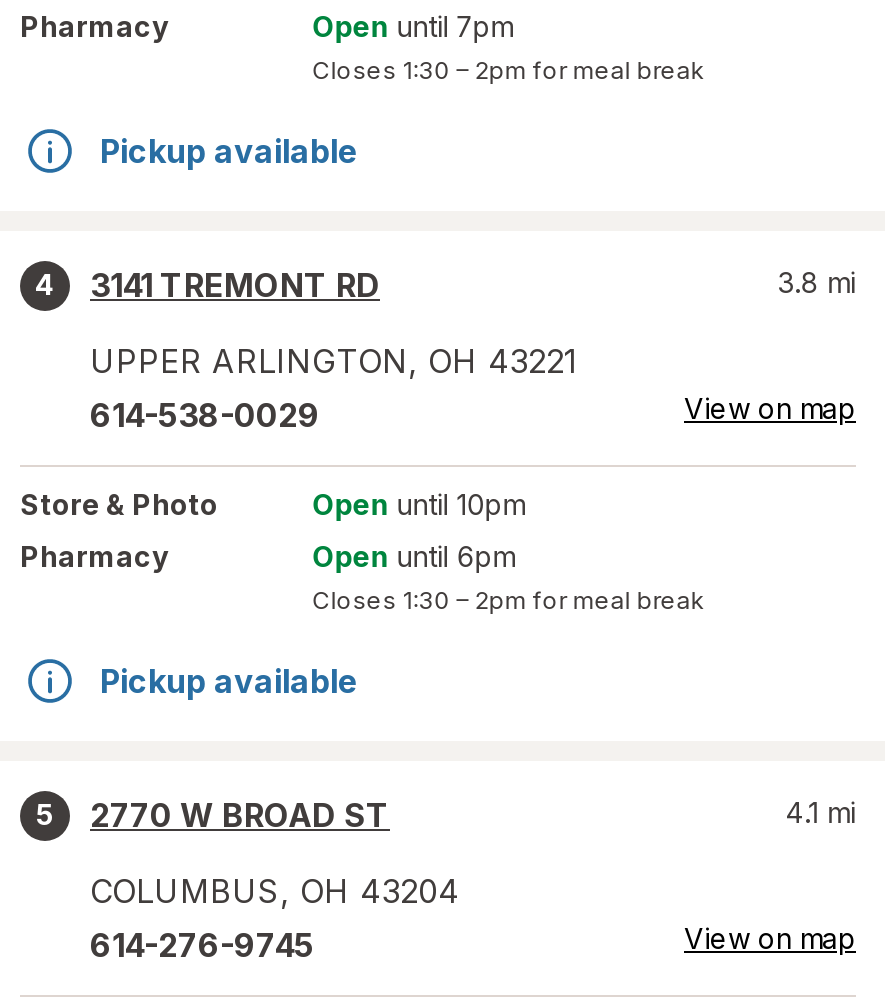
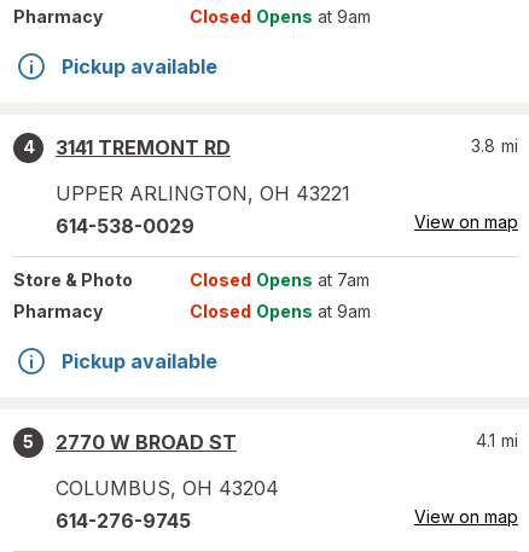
[313,9,705,85] Open until 7pm | Closes 1:30 – 2pm for meal break -> [190,6,371,27] Closed Opens at 9am
[313,487,525,521] Open until 10pm -> [190,269,370,290] Closed Opens at 7am
[313,539,705,615] Open until 6pm | Closes 1:30 – 2pm for meal break -> [190,301,371,321] Closed Opens at 9am

